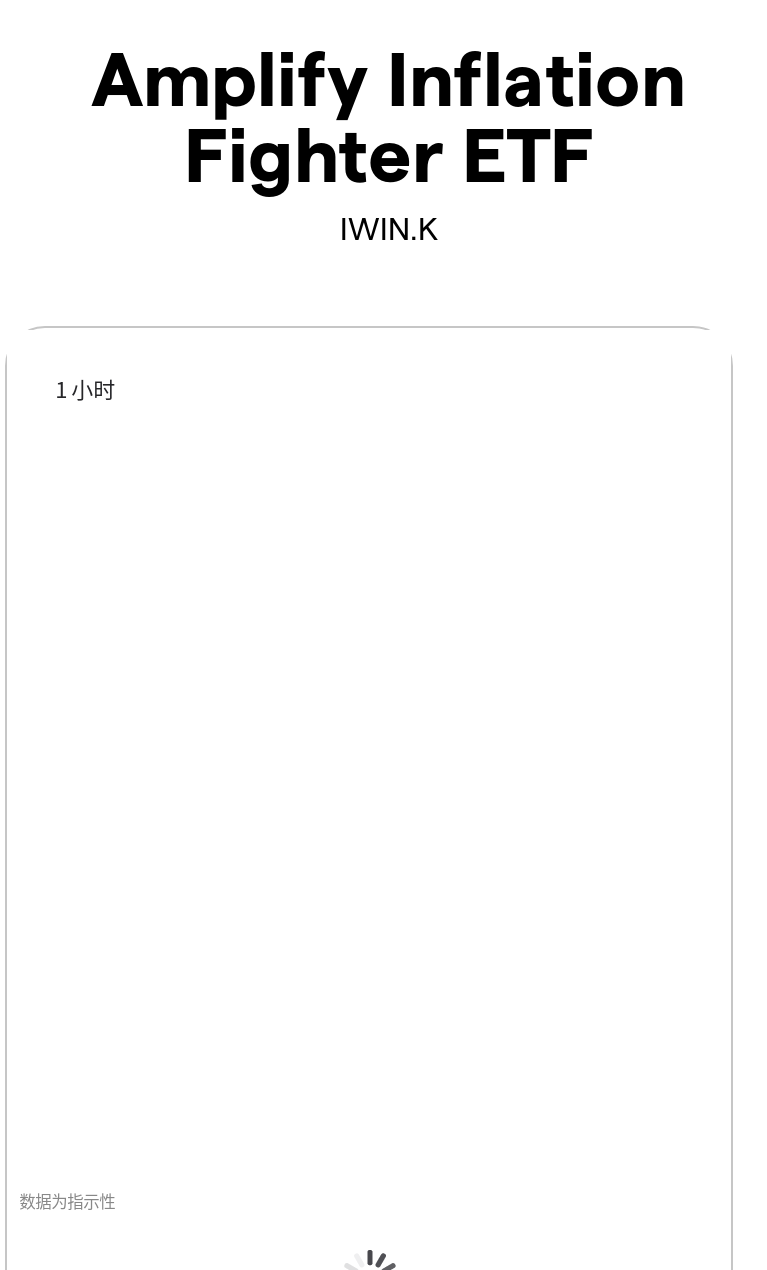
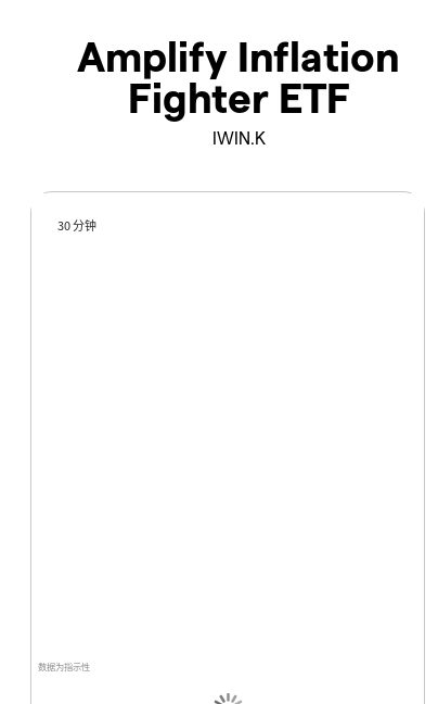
[55,371,115,403] 1 小时 -> [58,216,97,233] 30 分钟

